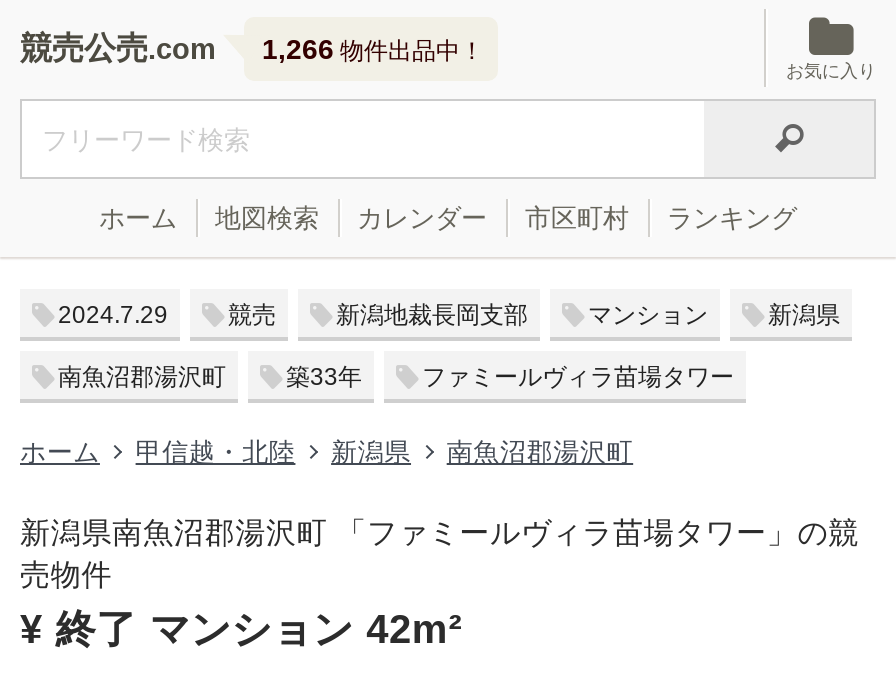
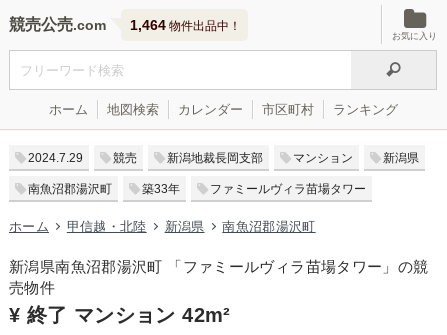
[262,33,484,65] 1,266物件出品中！ -> [130,17,241,33] 1,464物件出品中！

